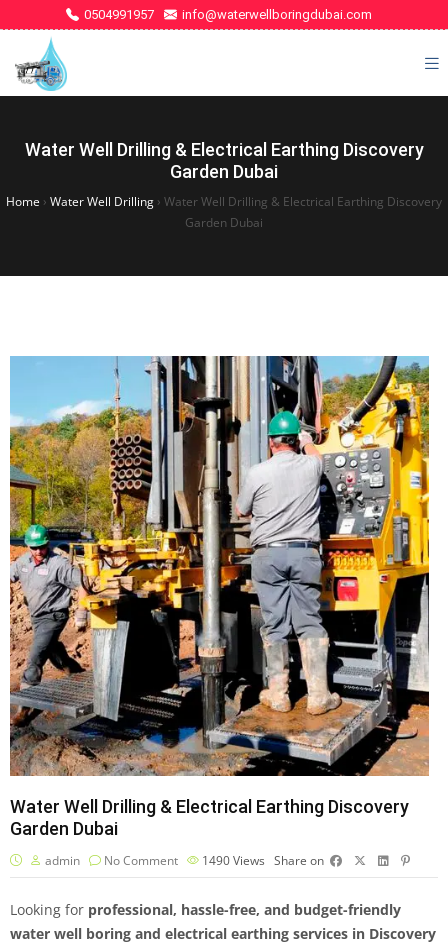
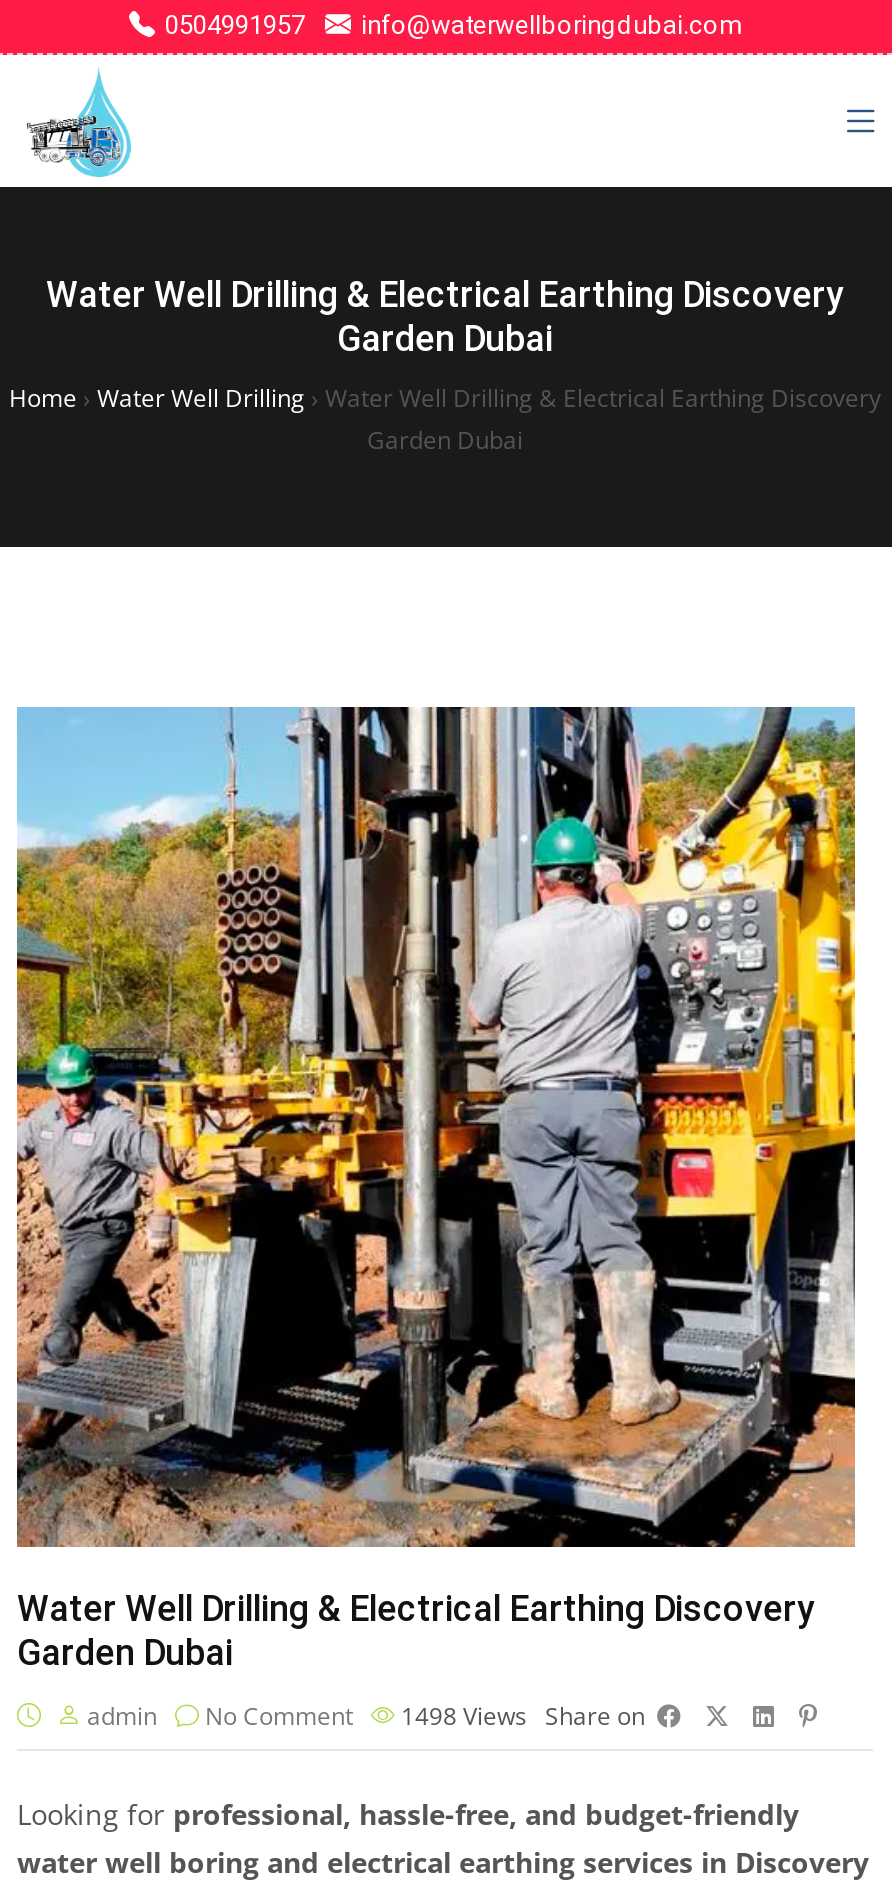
[199,852,324,869] 1490 Views Share on -> [395,1699,645,1733] 1498 Views Share on

